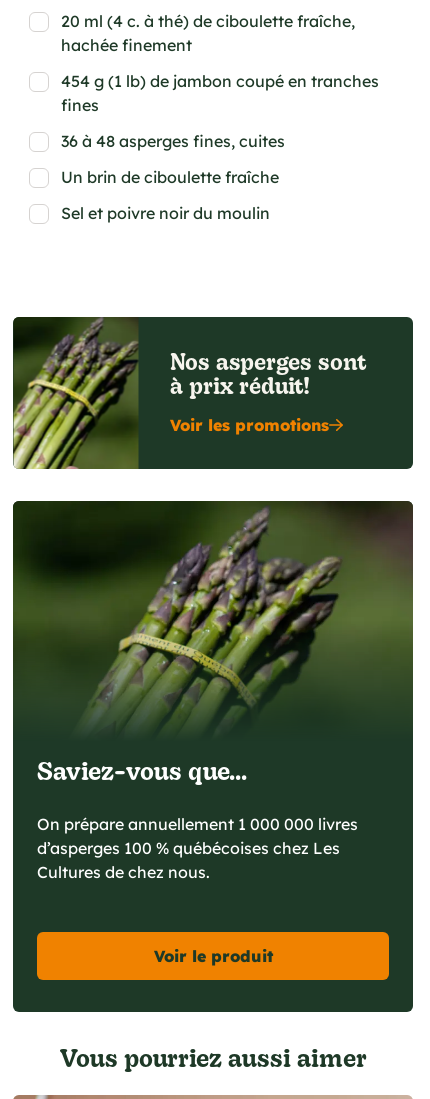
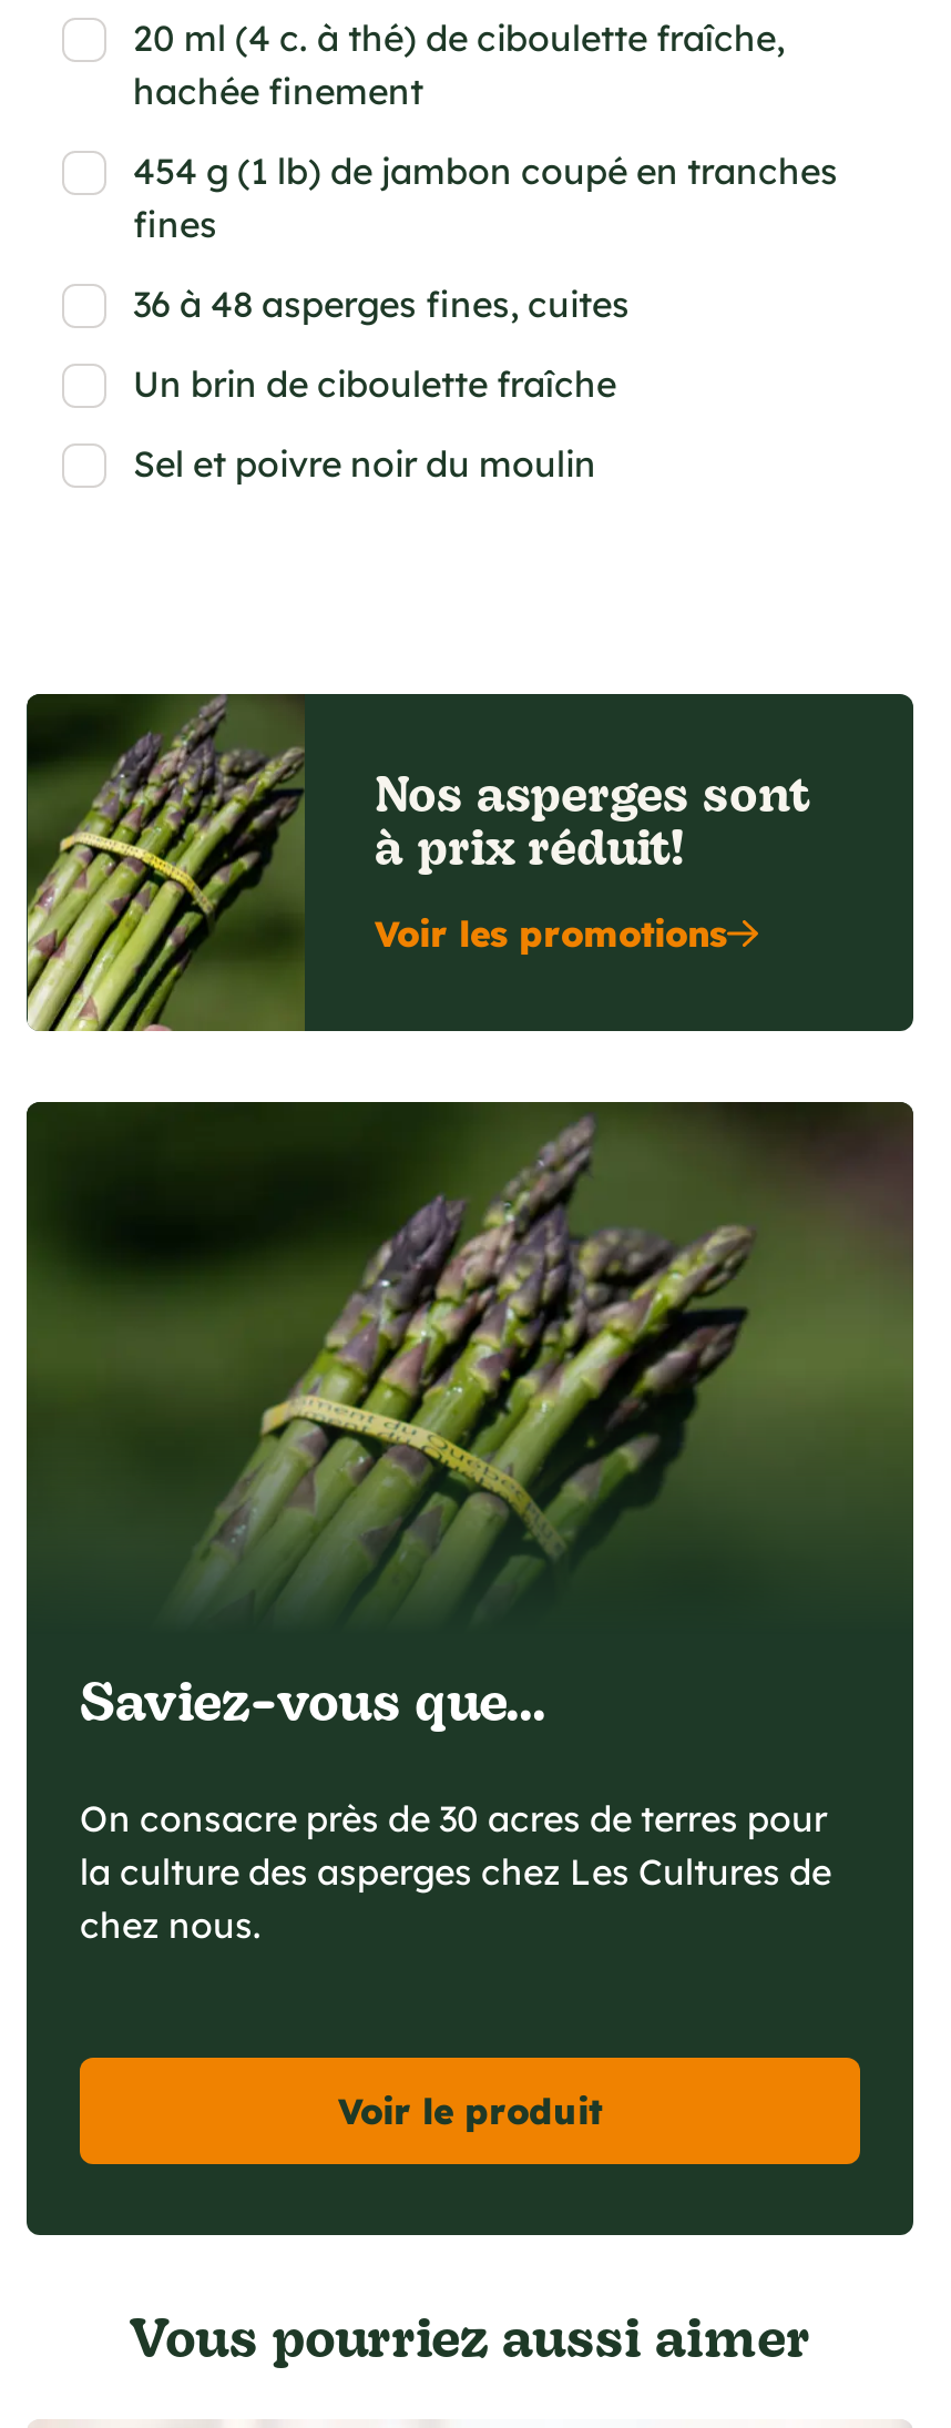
[37,814,358,882] On prépare annuellement 1 000 000 livres | d’asperges 100 % québécoises chez Les | Cultures de chez nous. -> [80,1796,831,1947] On consacre près de 30 acres de terres pour | la culture des asperges chez Les Cultures de | chez nous.

